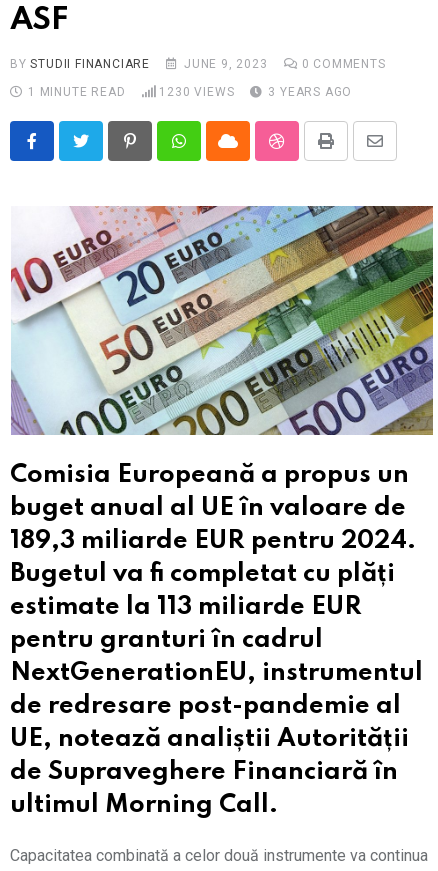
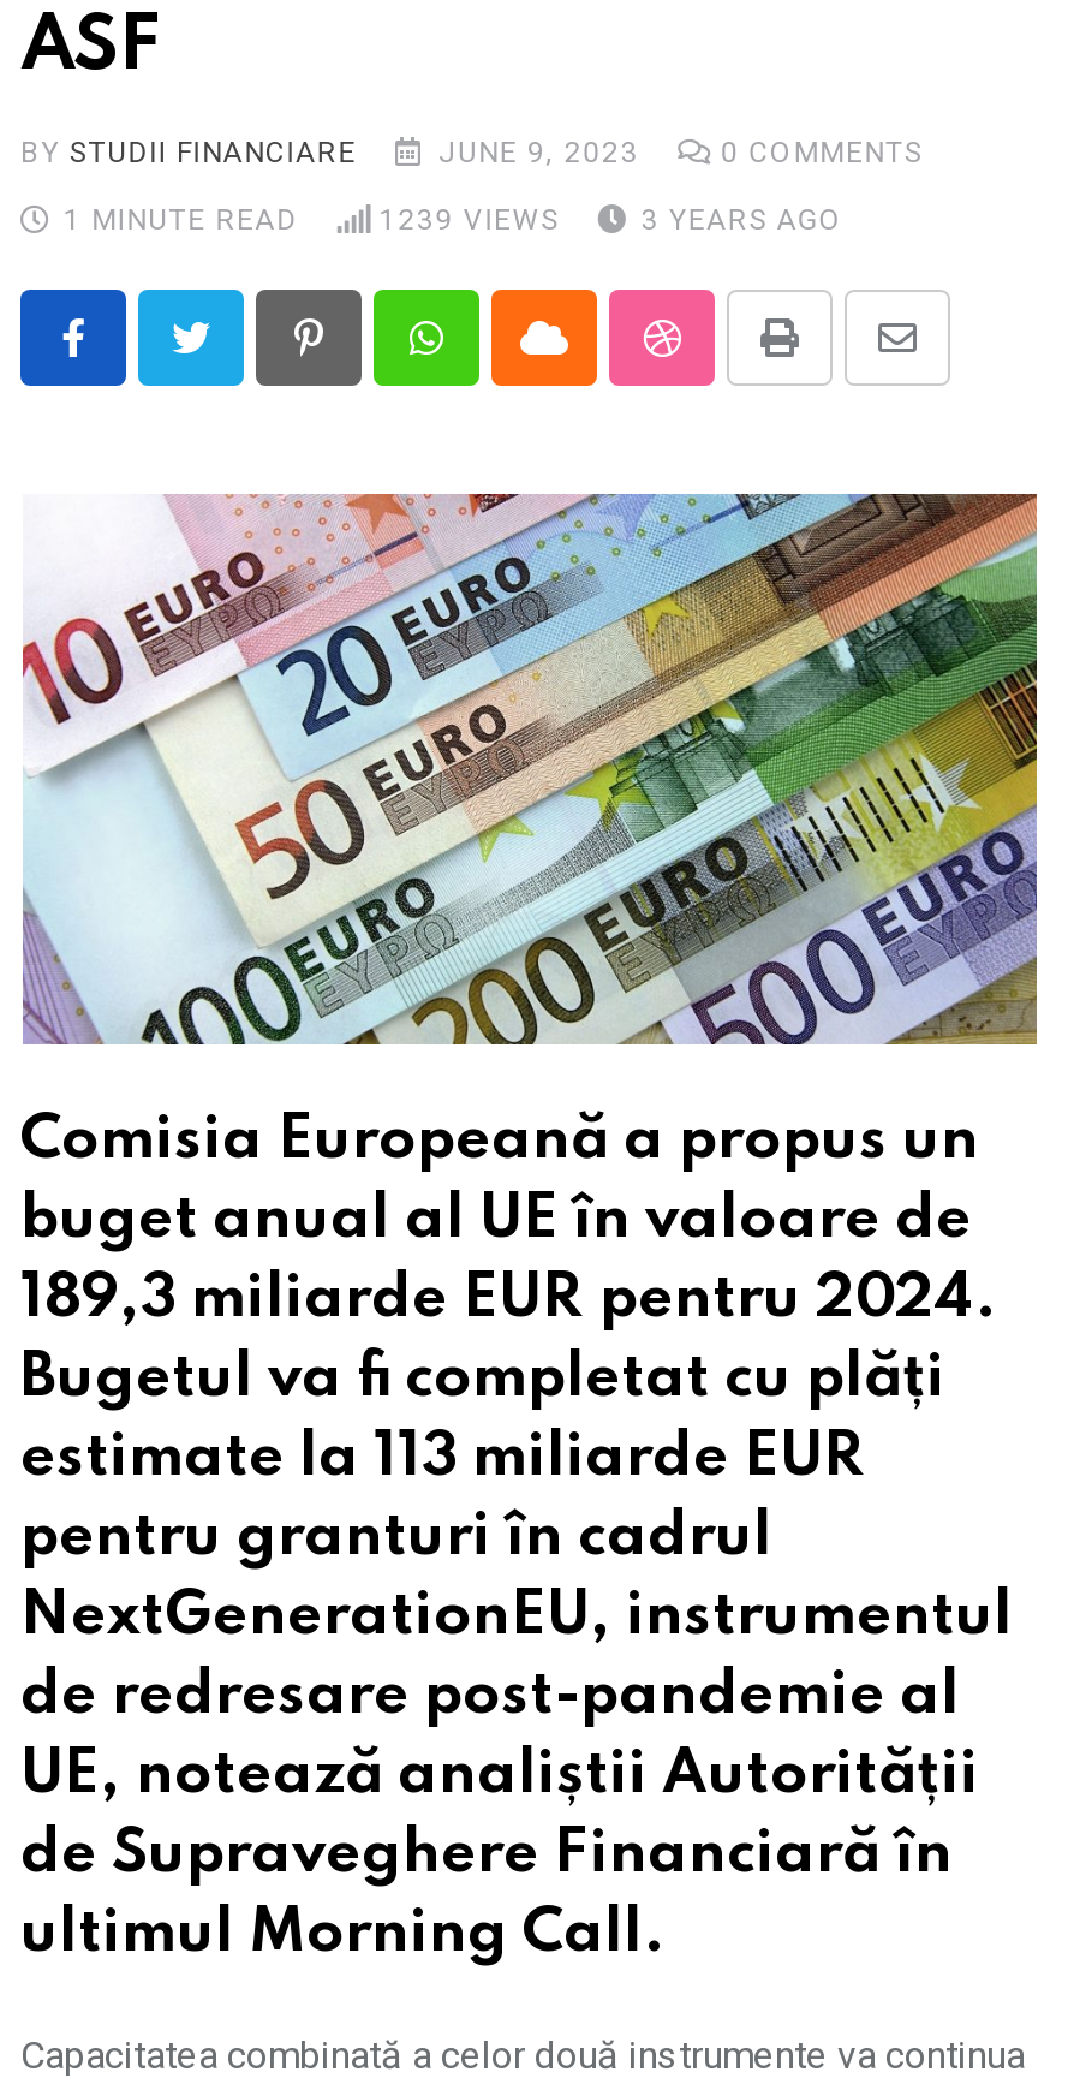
[159,85,234,99] 1230 VIEWS -> [379,204,560,237] 1239 VIEWS

